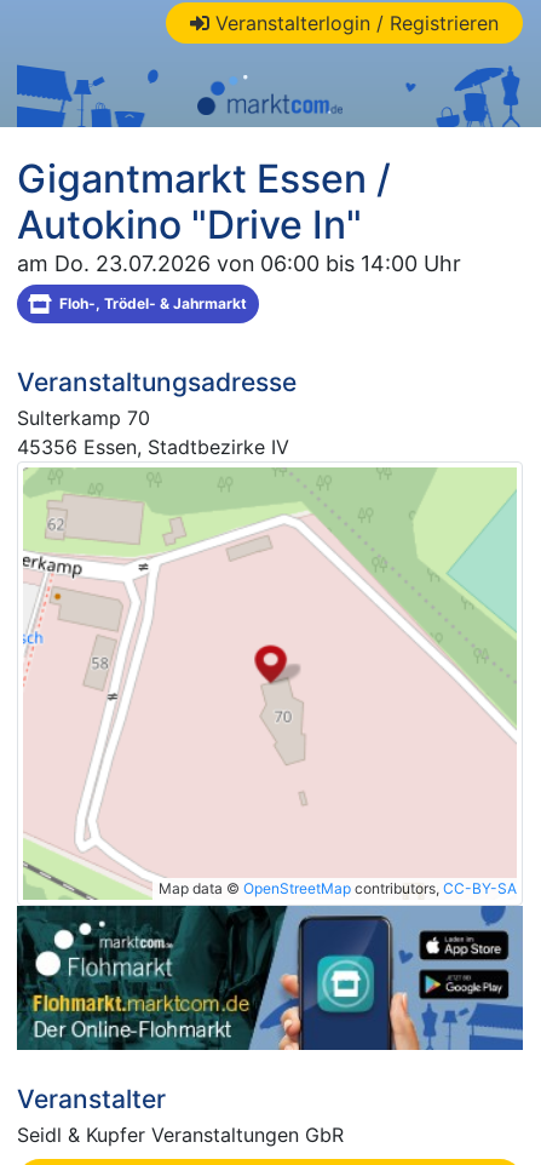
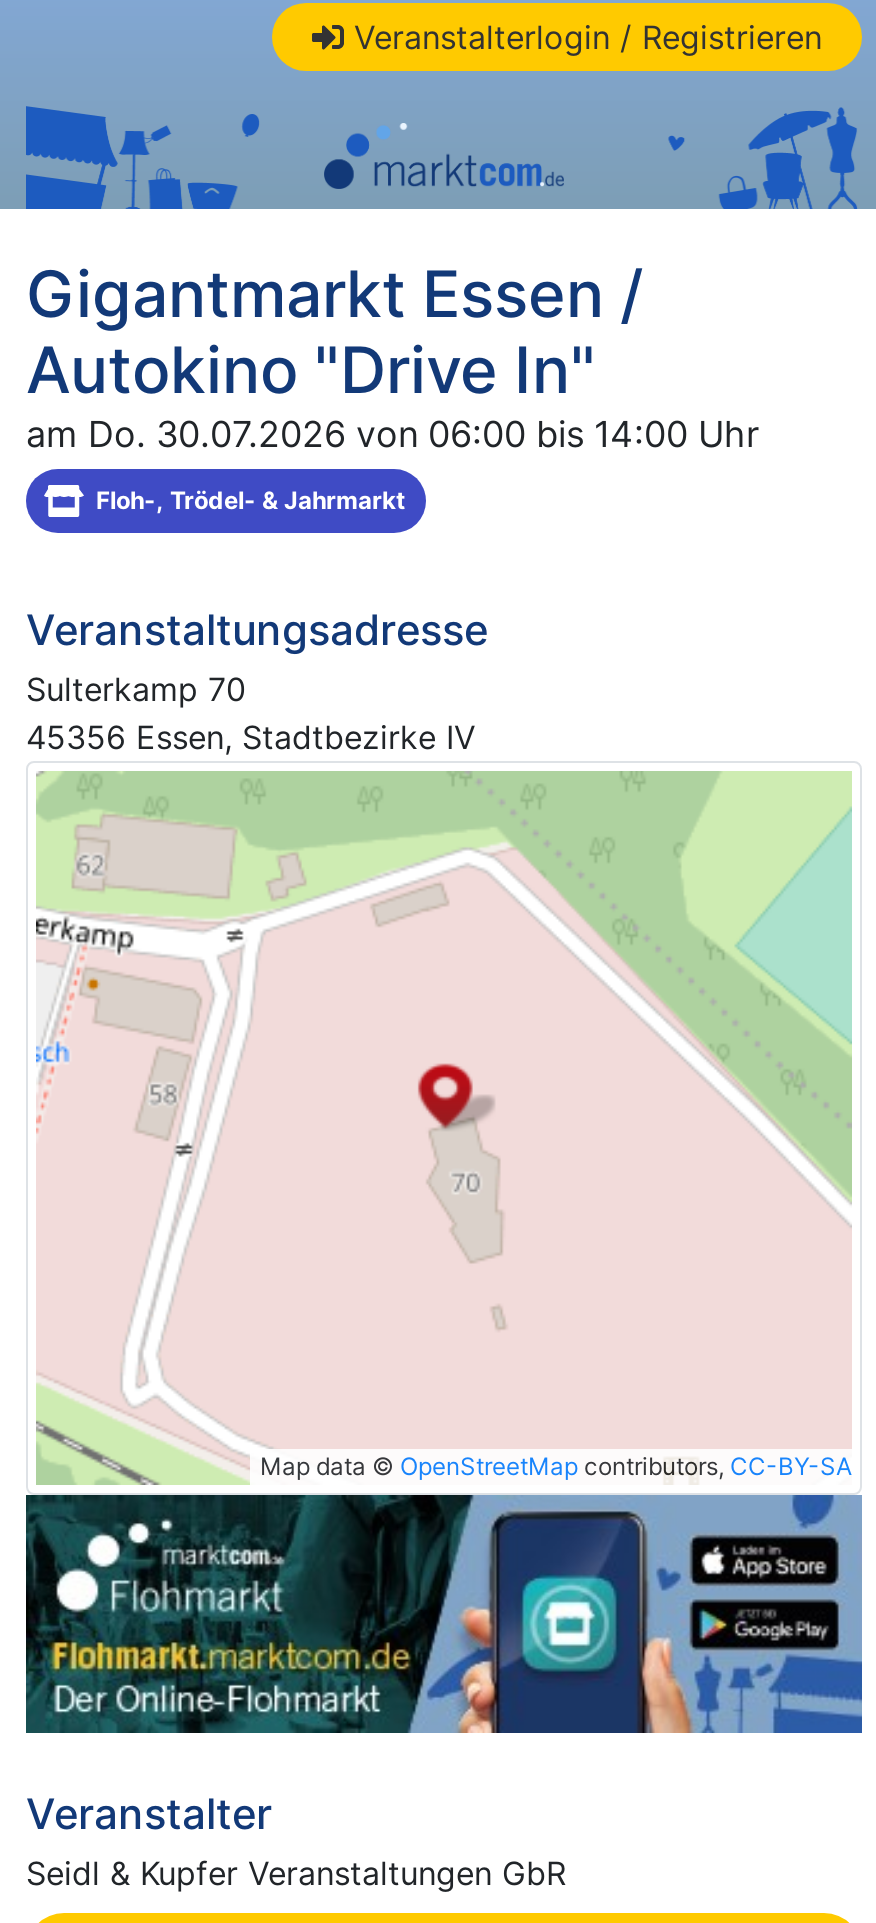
[17,250,461,276] am Do. 23.07.2026 von 06:00 bis 14:00 Uhr -> [26,412,760,454] am Do. 30.07.2026 von 06:00 bis 14:00 Uhr

